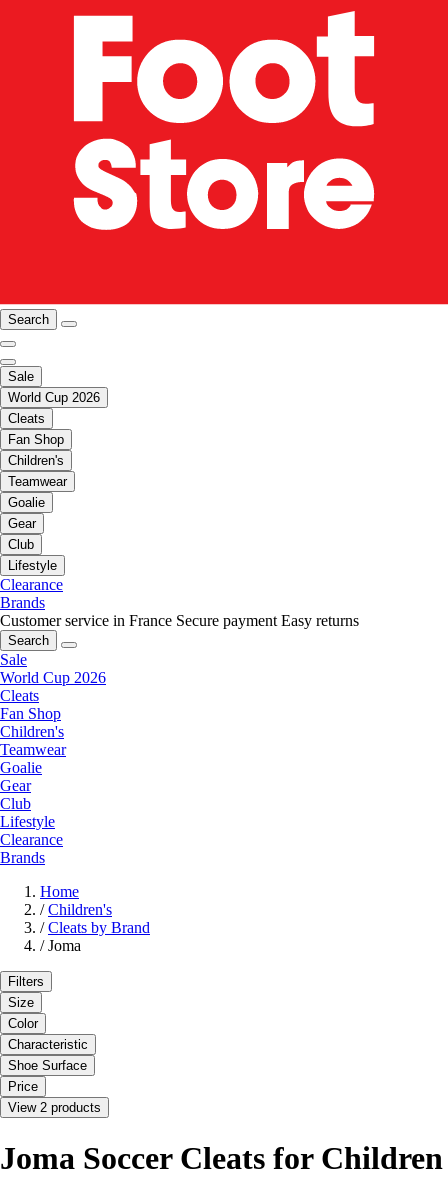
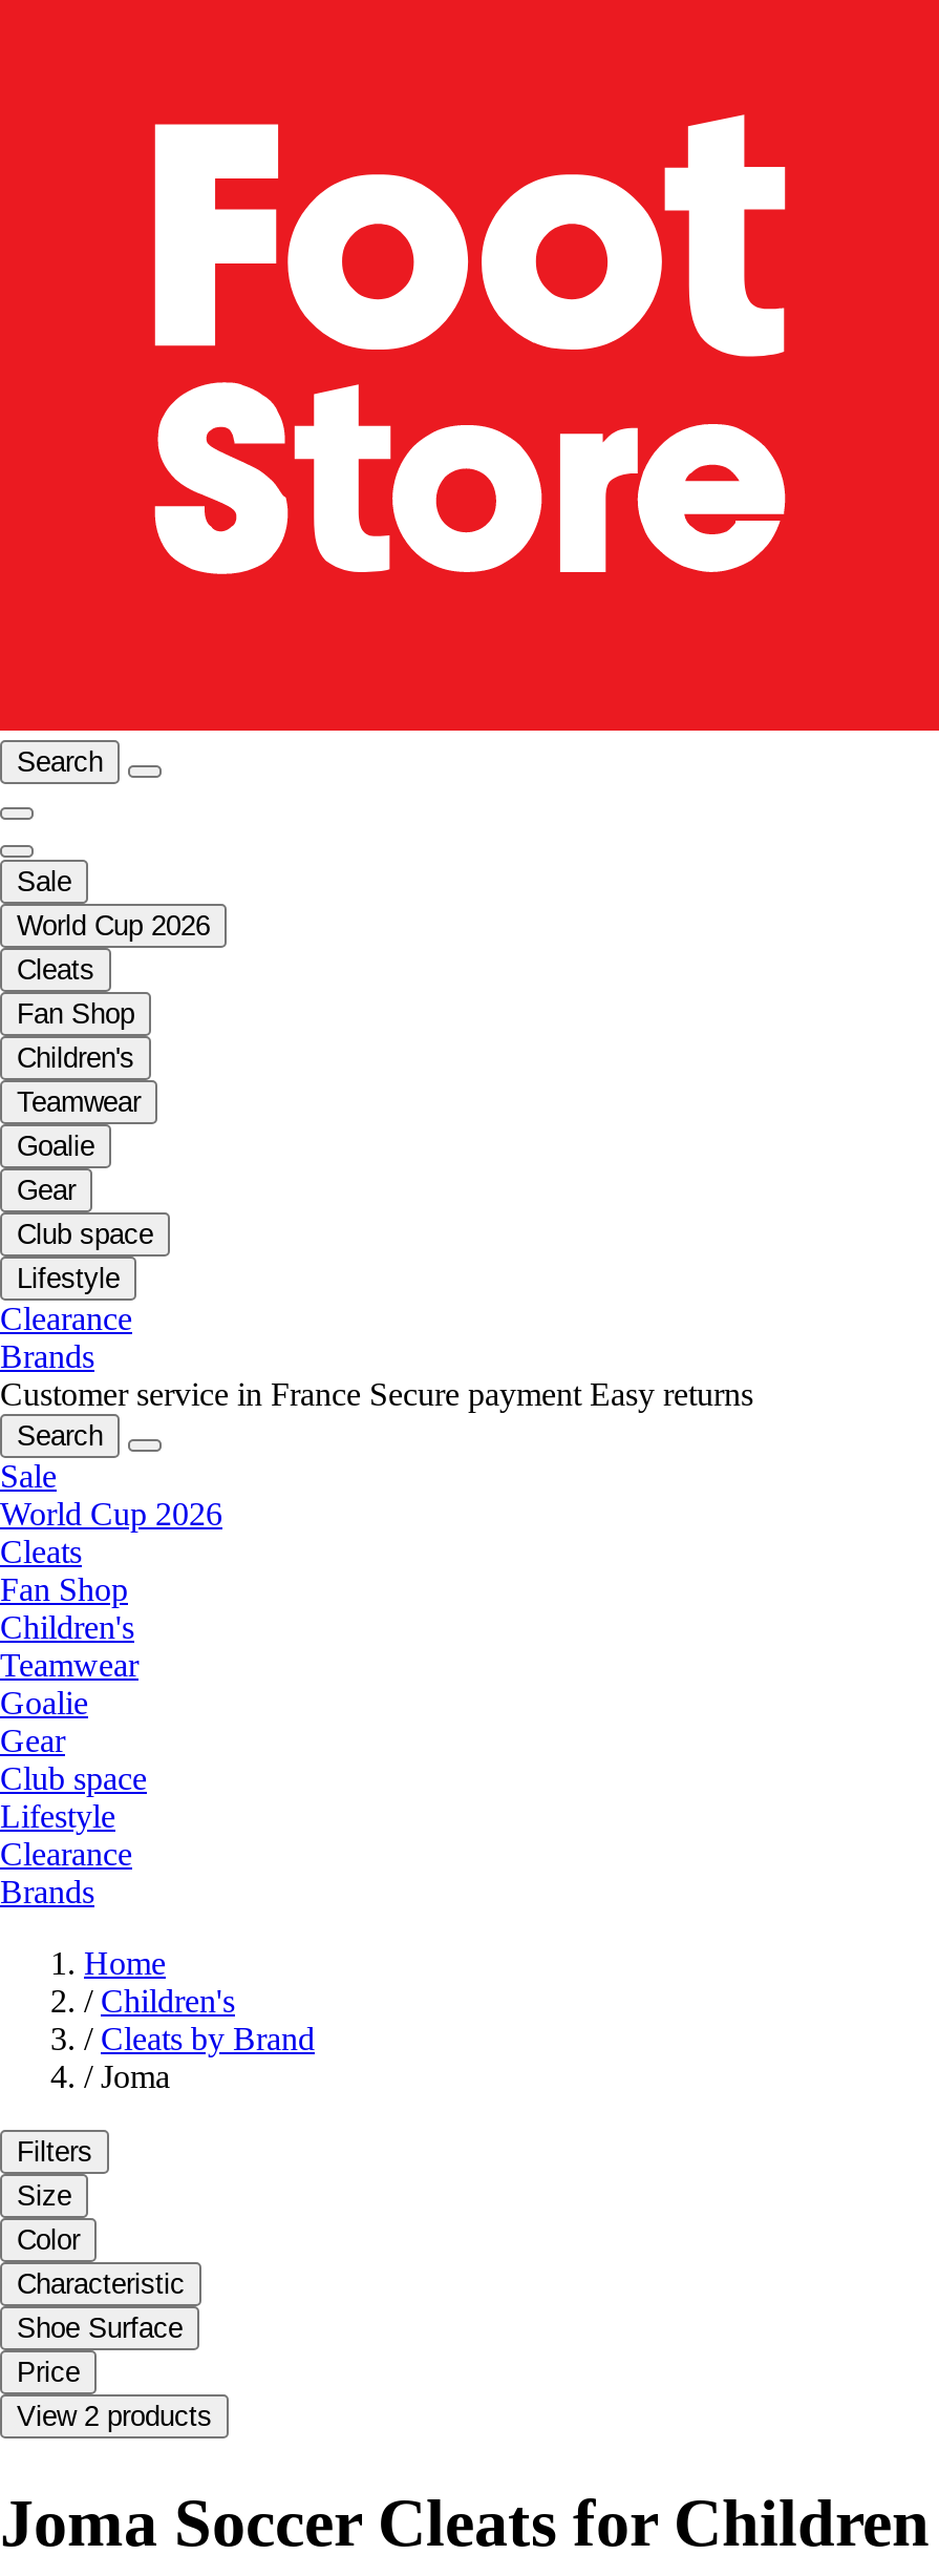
[8,537,34,552] Club -> [17,1220,153,1251] Club space
[0,795,31,812] Club -> [0,1761,147,1797] Club space

